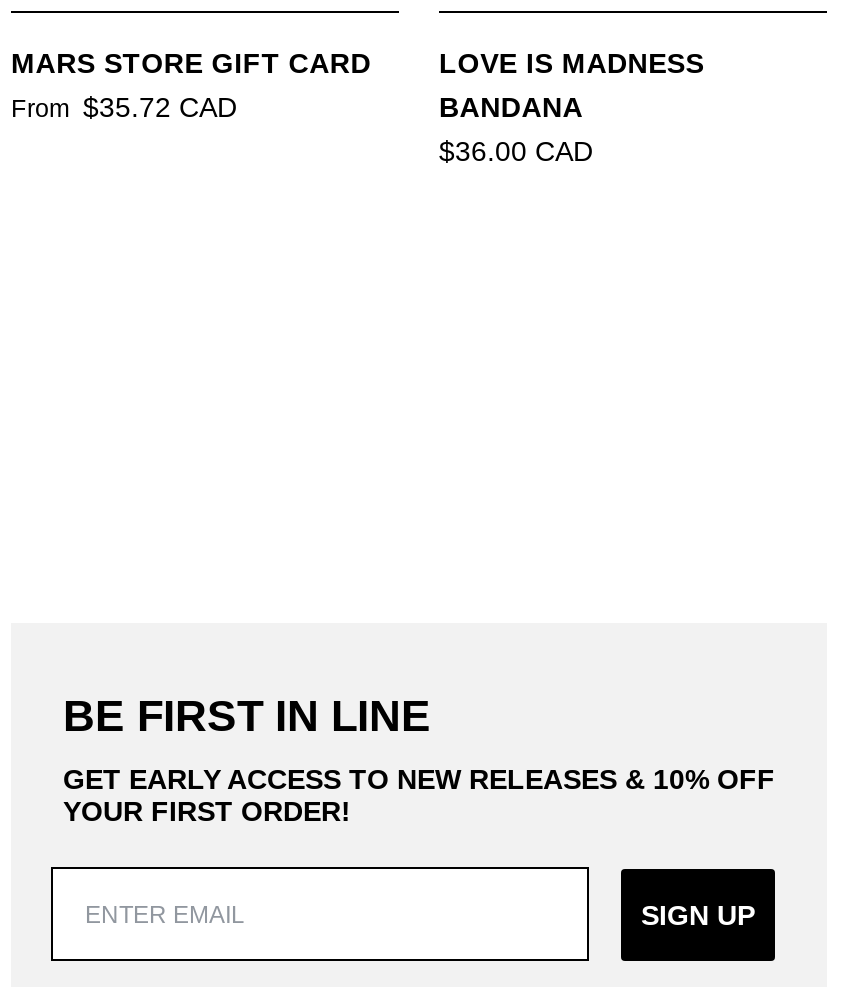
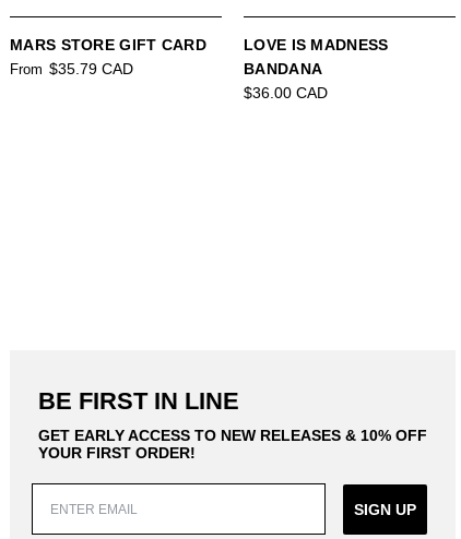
[11,90,237,122] From $35.72 CAD -> [10,60,133,77] From $35.79 CAD

